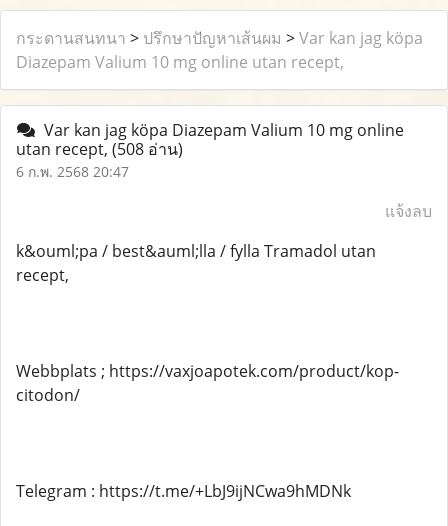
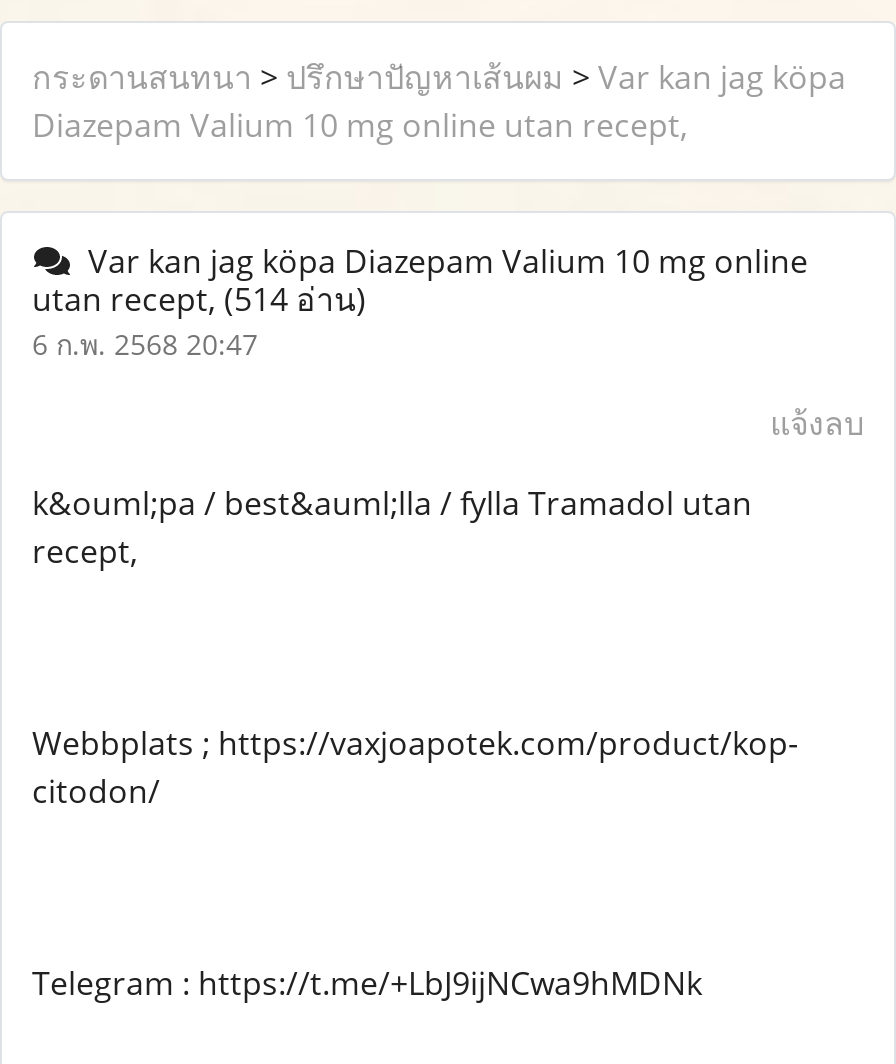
[16,138,183,160] utan recept, (508 อ่าน) -> [32,277,366,321] utan recept, (514 อ่าน)

